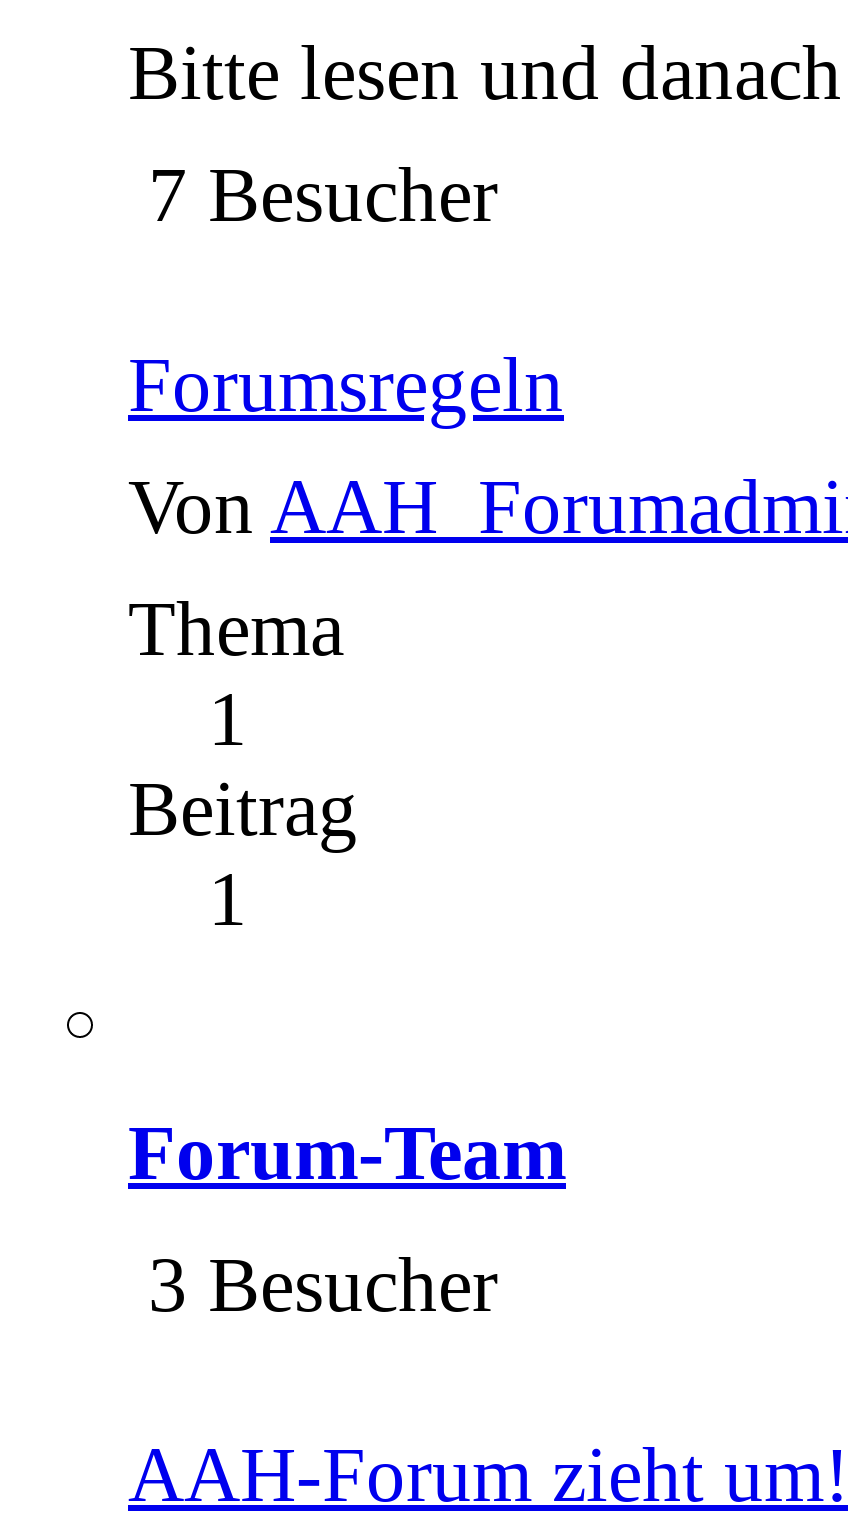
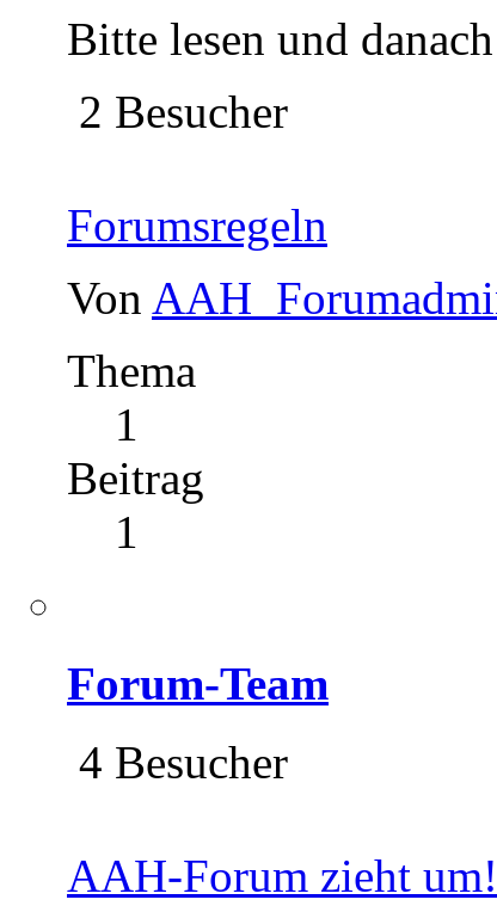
[128,150,498,236] 7 Besucher -> [67,85,288,137] 2 Besucher
[128,1241,498,1327] 3 Besucher -> [67,737,288,788] 4 Besucher

